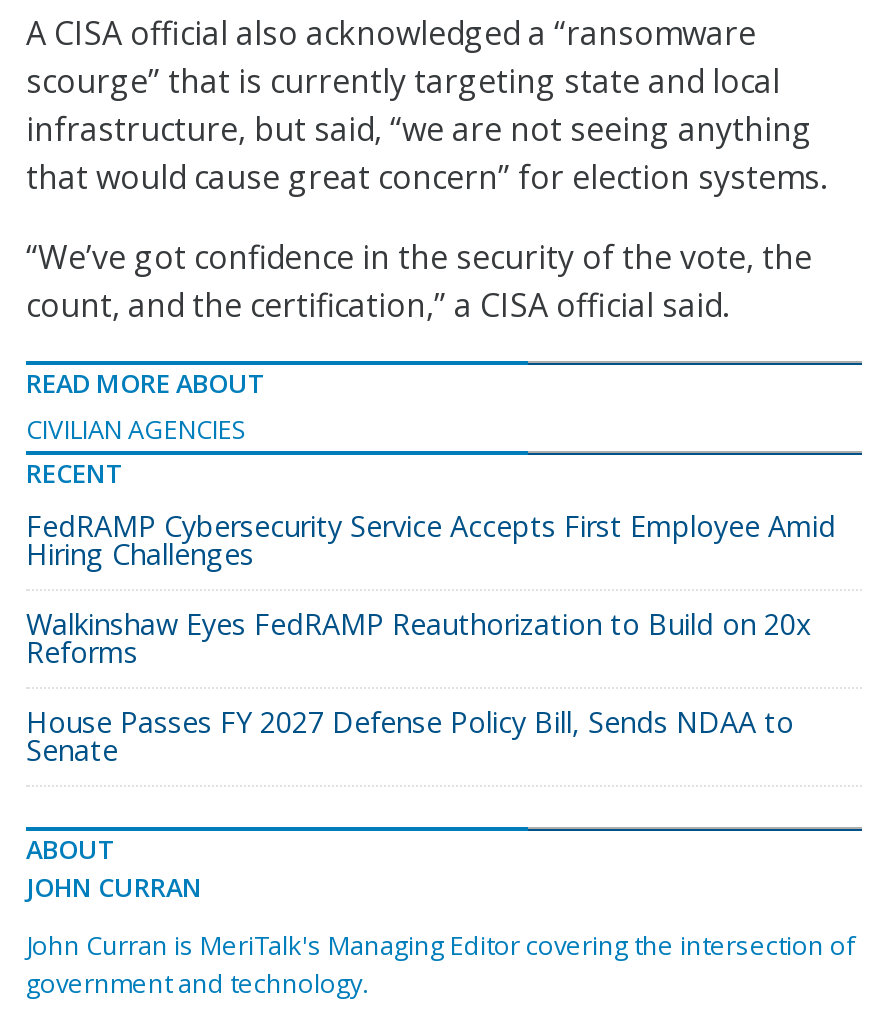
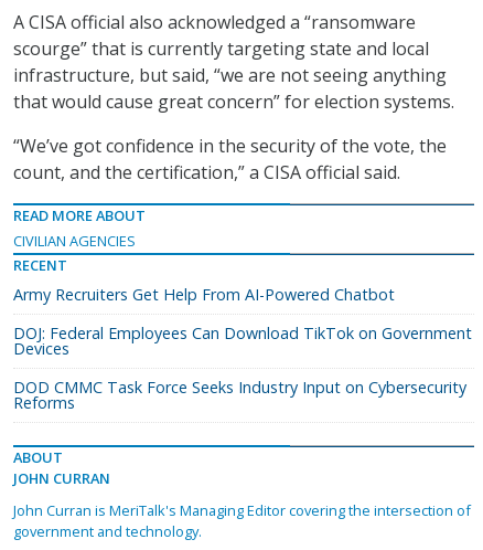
[26,507,836,643] FedRAMP Cybersecurity Service Accepts First Employee Amid | Hiring Challenges | Walkinshaw Eyes FedRAMP Reauthorization to Build on 20x -> [13,284,472,398] Army Recruiters Get Help From AI-Powered Chatbot | DOJ: Federal Employees Can Download TikTok on Government | Devices | DOD CMMC Task Force Seeks Industry Input on Cybersecurity
moved [26,633,138,671] -> [13,392,75,413]: Reforms
[26,703,794,769] House Passes FY 2027 Defense Policy Bill, Sends NDAA to | Senate -> none

